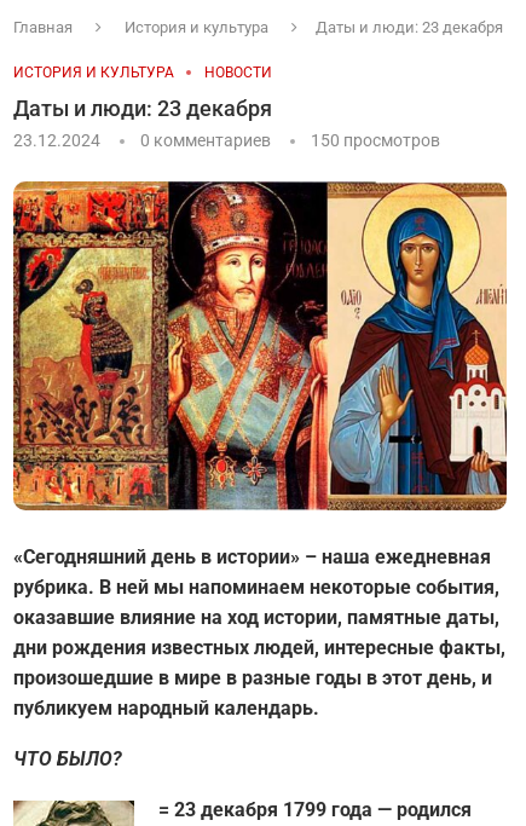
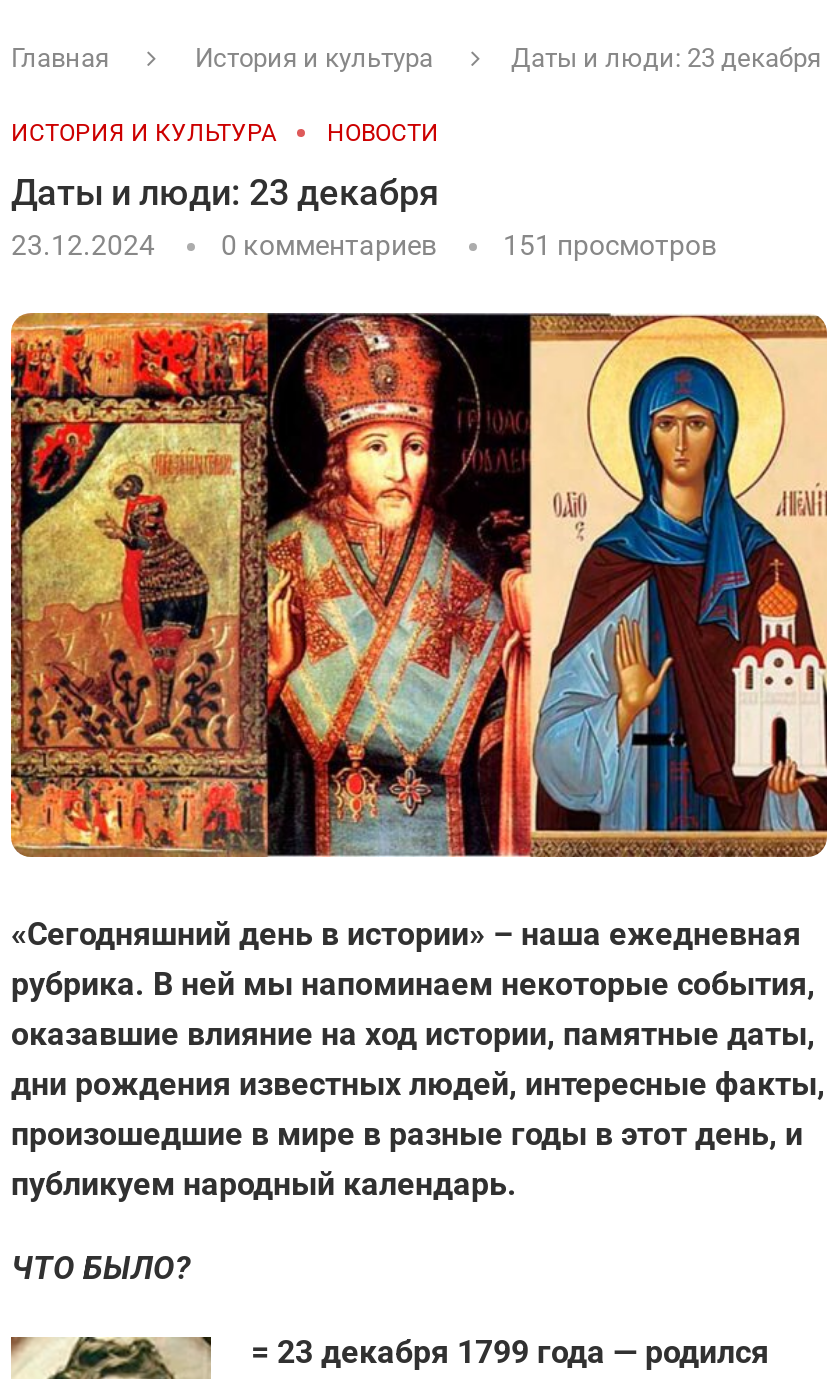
[311,130,440,150] 150 просмотров -> [503,229,717,261] 151 просмотров

